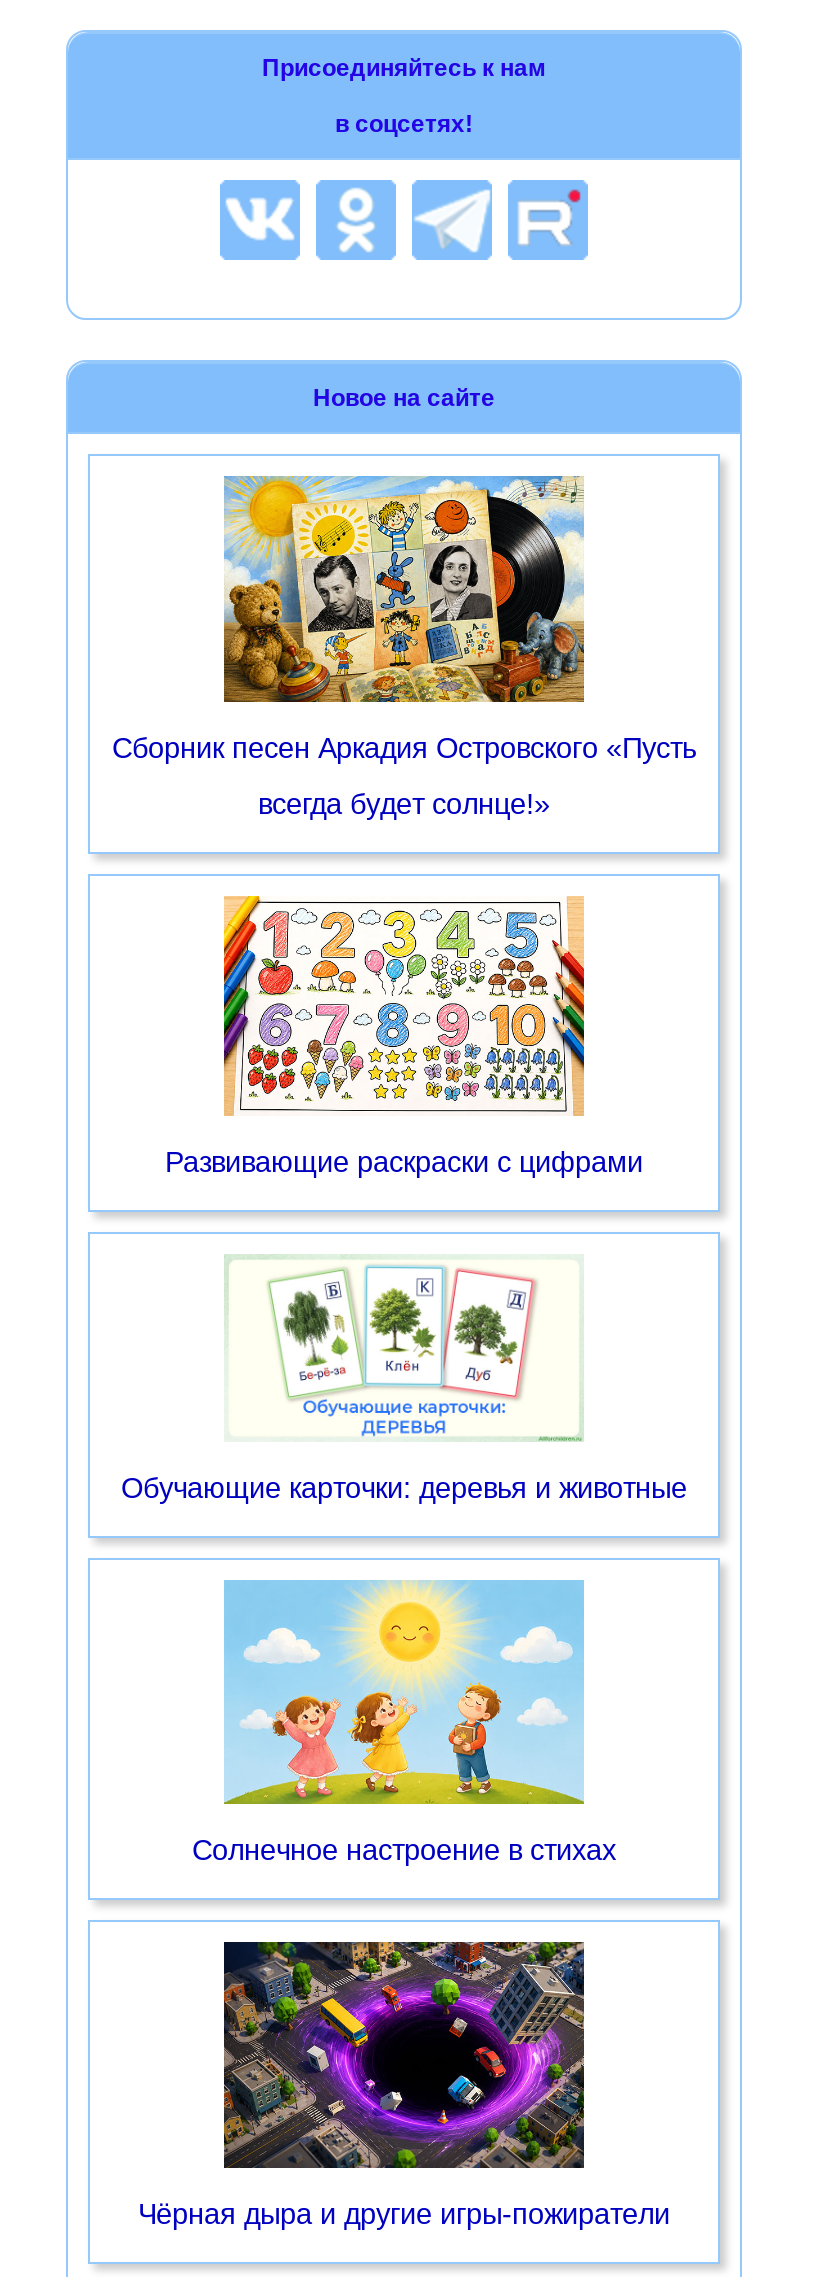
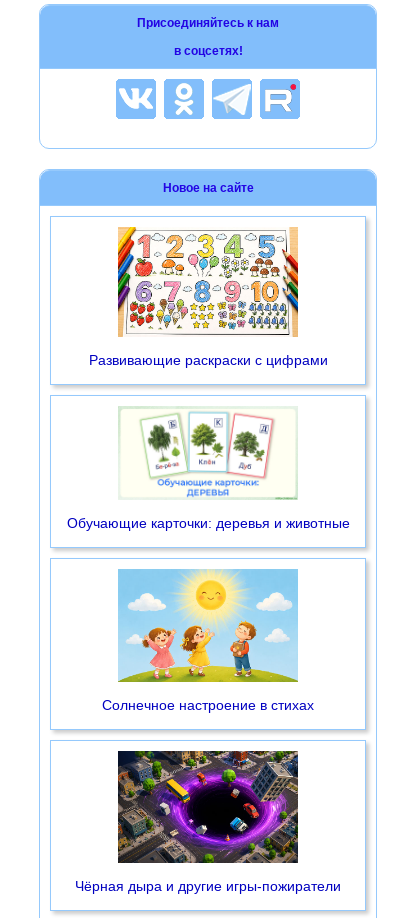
[112,474,696,819] [image] | Сборник песен Аркадия Островского «Пусть | всегда будет солнце!» -> none

